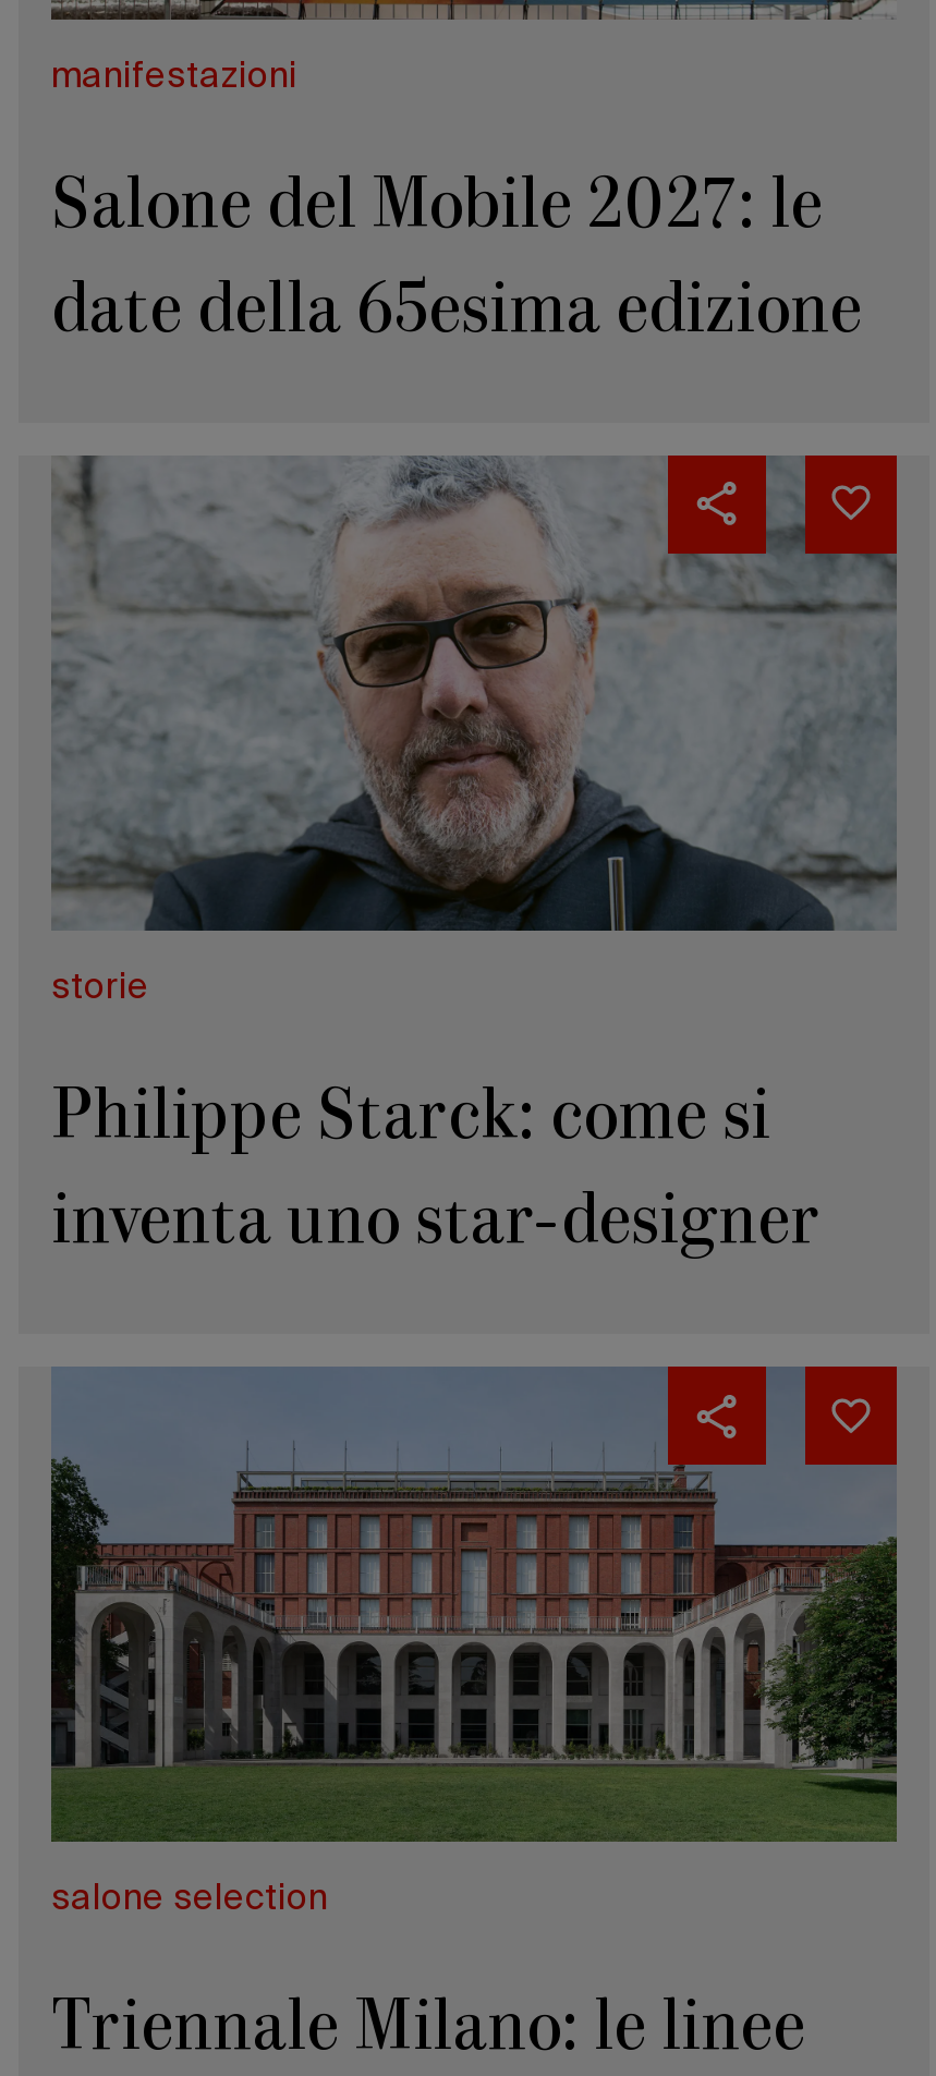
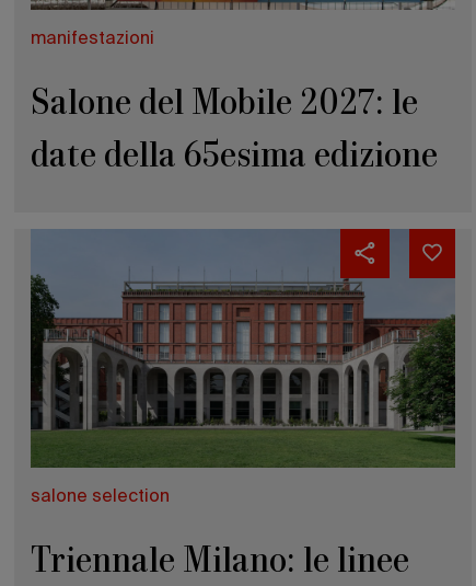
[51,456,897,1260] [image] | storie | Philippe Starck: come si | inventa uno star-designer -> none

